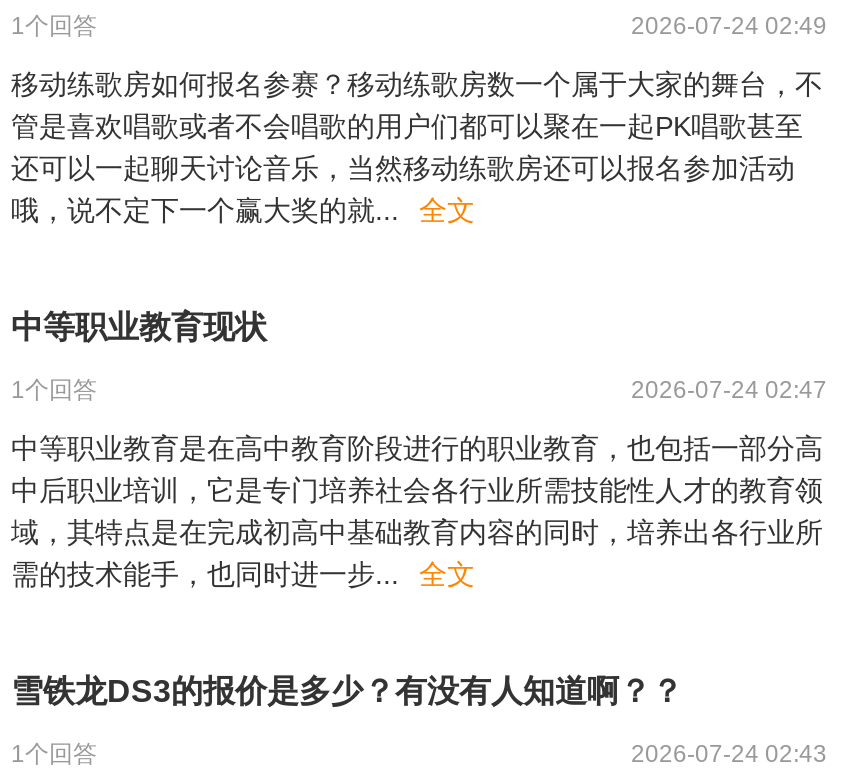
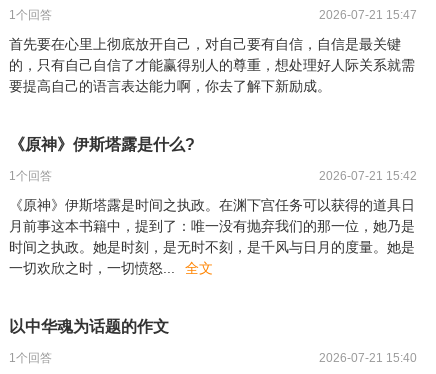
[631,12,827,40] 2026-07-24 02:49 -> [319,8,417,22] 2026-07-21 15:47
[11,68,823,226] 移动练歌房如何报名参赛？移动练歌房数一个属于大家的舞台，不 | 管是喜欢唱歌或者不会唱歌的用户们都可以聚在一起PK唱歌甚至 | 还可以一起聊天讨论音乐，当然移动练歌房还可以报名参加活动 | 哦，说不定下一个赢大奖的就... | 全文 -> [9,36,415,94] 首先要在心里上彻底放开自己，对自己要有自信，自信是最关键 | 的，只有自己自信了才能赢得别人的尊重，想处理好人际关系就需 | 要提高自己的语言表达能力啊，你去了解下新励成。
[11,310,267,344] 中等职业教育现状 -> [9,136,195,153] 《原神》伊斯塔露是什么?
[631,376,827,404] 2026-07-24 02:47 -> [319,169,417,183] 2026-07-21 15:42
[11,432,823,590] 中等职业教育是在高中教育阶段进行的职业教育，也包括一部分高 | 中后职业培训，它是专门培养社会各行业所需技能性人才的教育领 | 域，其特点是在完成初高中基础教育内容的同时，培养出各行业所 | 需的技术能手，也同时进一步... -> [9,197,415,276] 《原神》伊斯塔露是时间之执政。在渊下宫任务可以获得的道具日 | 月前事这本书籍中，提到了：唯一没有抛弃我们的那一位，她乃是 | 时间之执政。她是时刻，是无时不刻，是千风与日月的度量。她是 | 一切欢欣之时，一切愤怒...
[11,674,683,708] 雪铁龙DS3的报价是多少？有没有人知道啊？？ -> [9,318,169,335] 以中华魂为话题的作文
[631,740,827,768] 2026-07-24 02:43 -> [319,351,417,365] 2026-07-21 15:40

